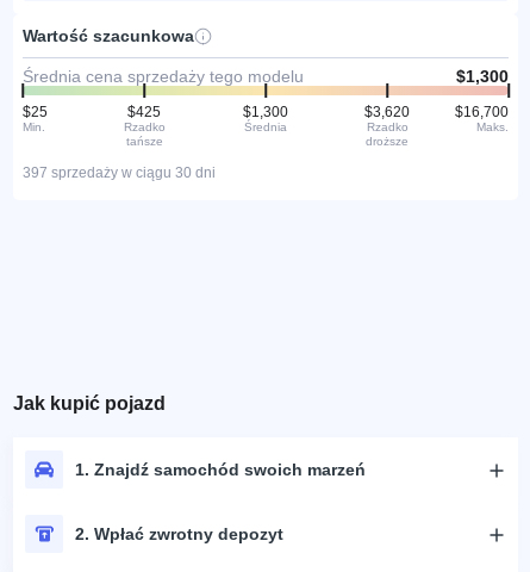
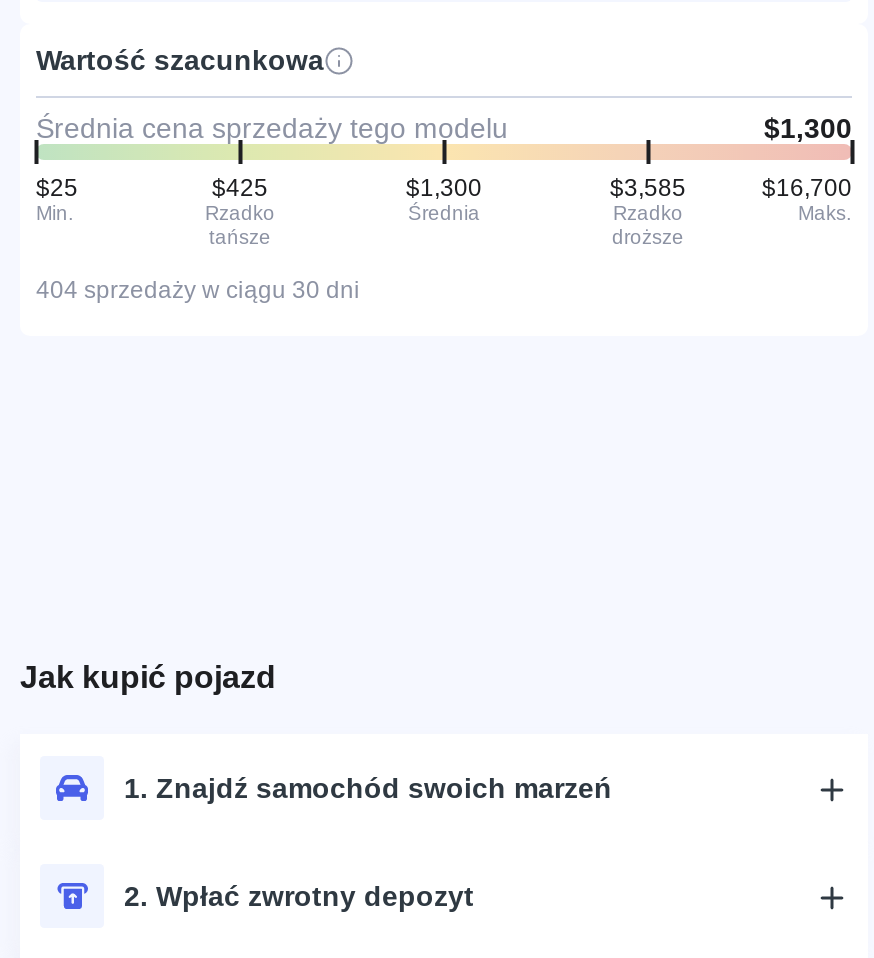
[364,103,410,120] $3,620 -> [610,174,686,202] $3,585
[23,164,216,181] 397 sprzedaży w ciągu 30 dni -> [36,276,360,304] 404 sprzedaży w ciągu 30 dni

